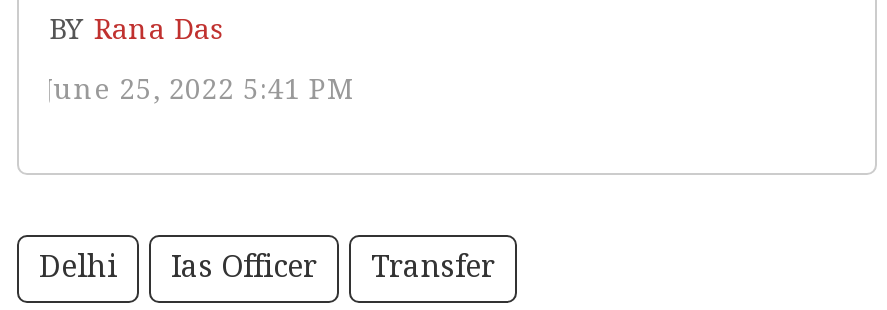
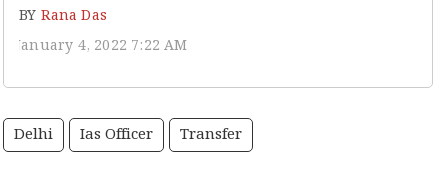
[43,70,353,114] June 25, 2022 5:41 PM -> [16,35,188,57] January 4, 2022 7:22 AM

